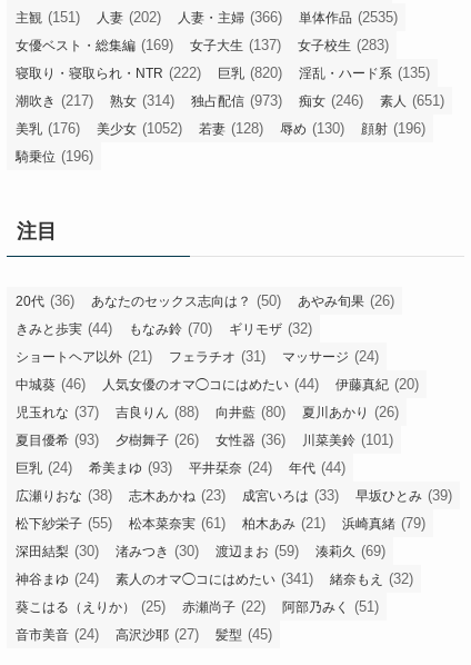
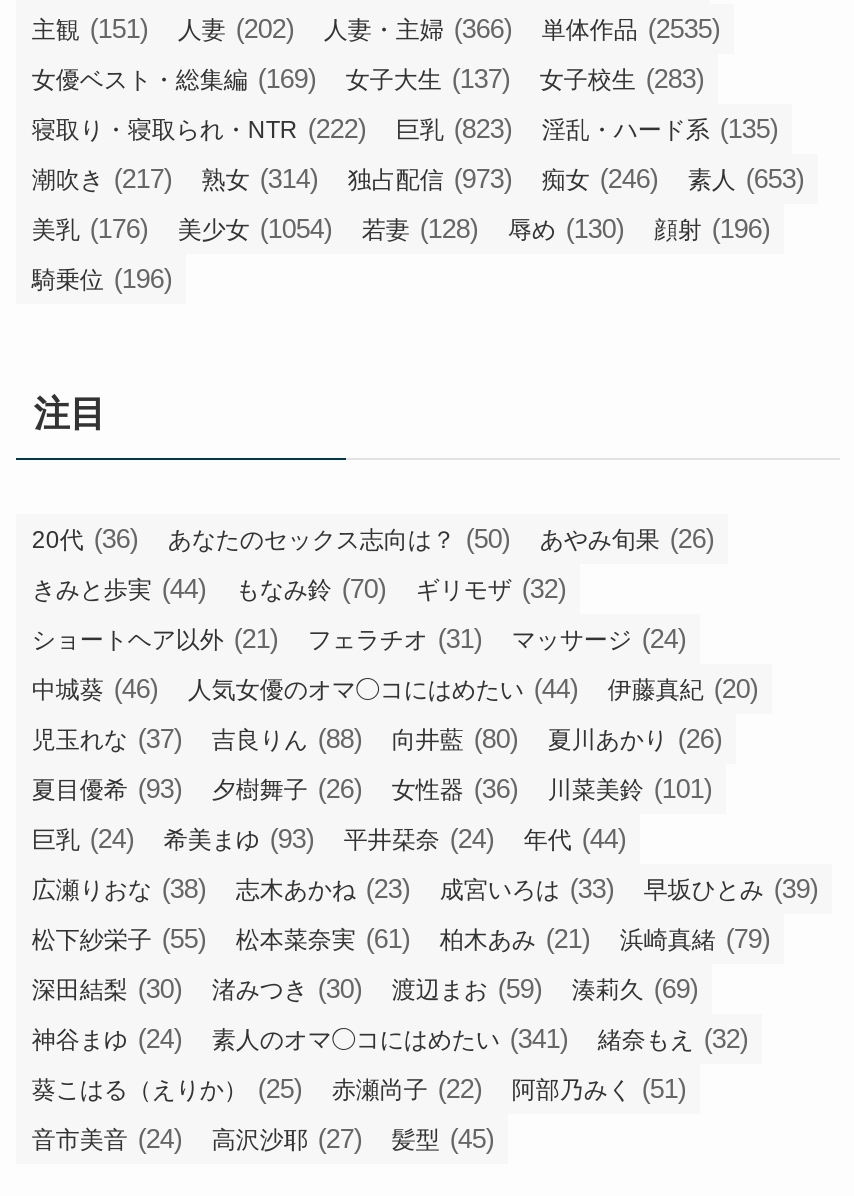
[15,65,430,81] 寝取り・寝取られ・NTR (222) 巨乳(820) 淫乱・ハード系(135) -> [32,114,778,144] 寝取り・寝取られ・NTR (222) 巨乳(823) 淫乱・ハード系(135)
[15,93,444,109] 潮吹き(217) 熟女(314) 独占配信(973) 痴女(246) 素人(651) -> [32,164,804,194] 潮吹き(217) 熟女(314) 独占配信(973) 痴女(246) 素人(653)
[15,120,425,137] 美乳(176) 美少女(1052) 若妻(128) 辱め(130) 顔射(196) -> [32,214,770,244] 美乳(176) 美少女(1054) 若妻(128) 辱め(130) 顔射(196)

